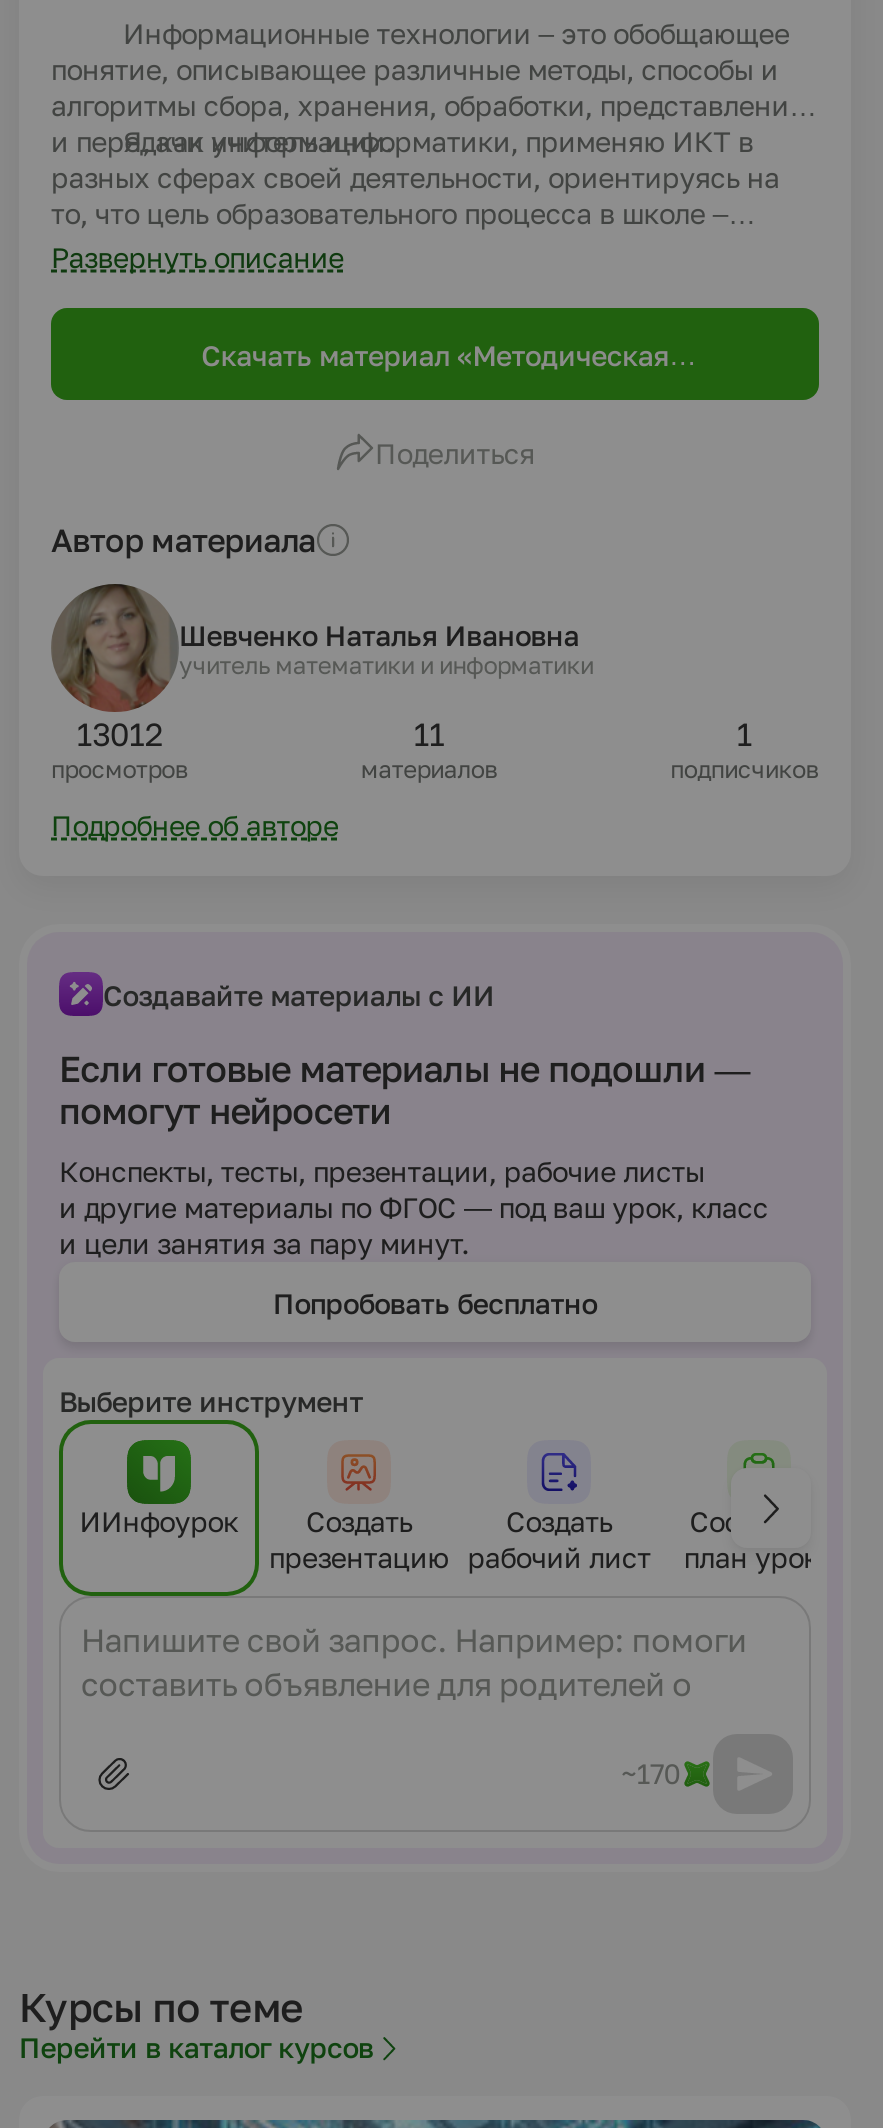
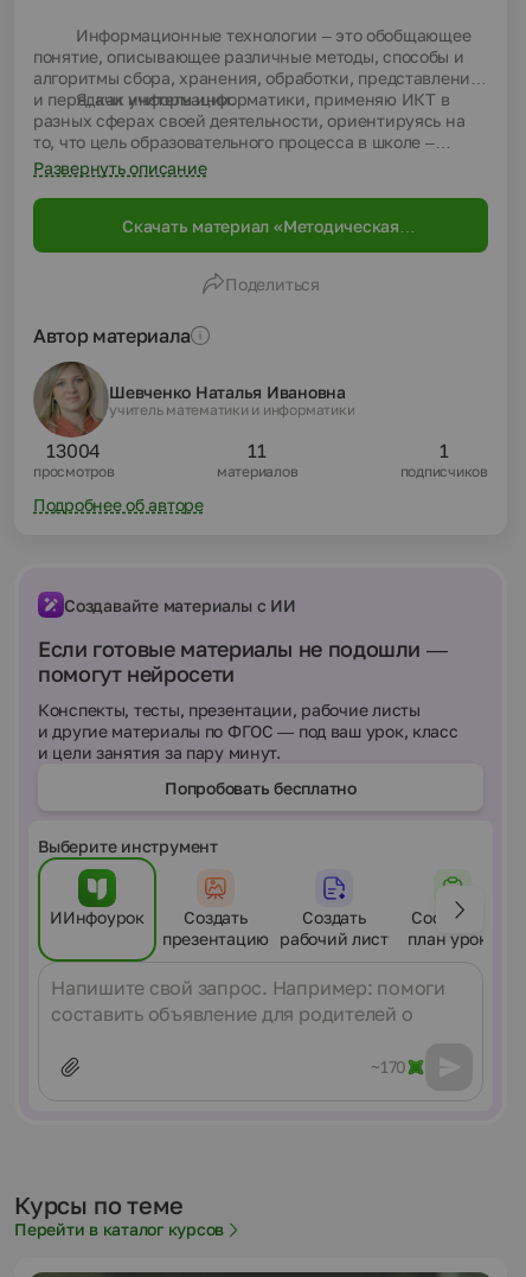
[77,714,162,754] 13012 -> [47,439,101,462] 13004

